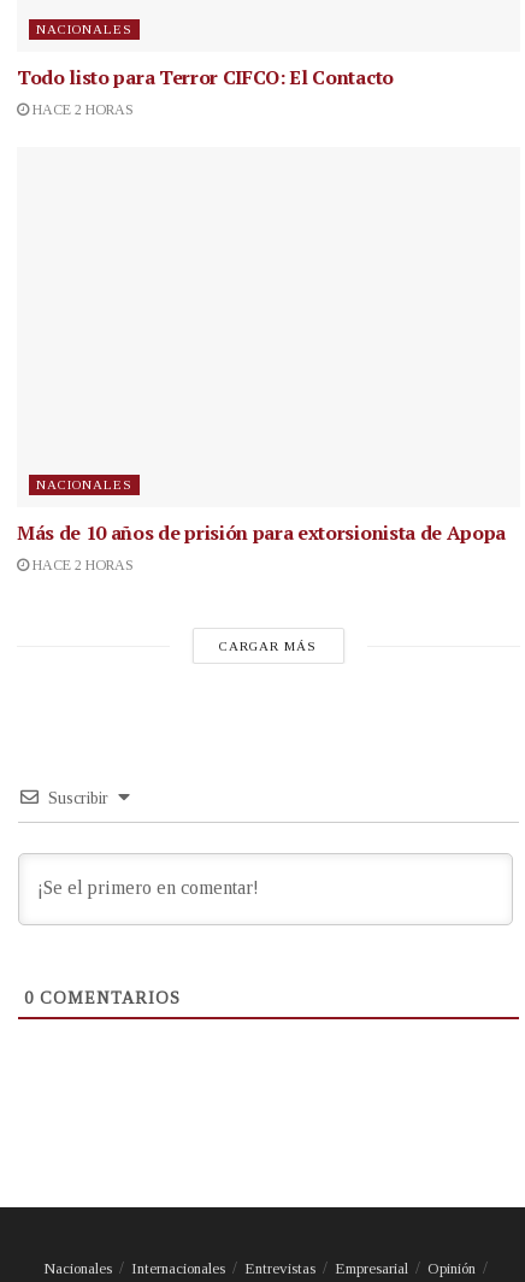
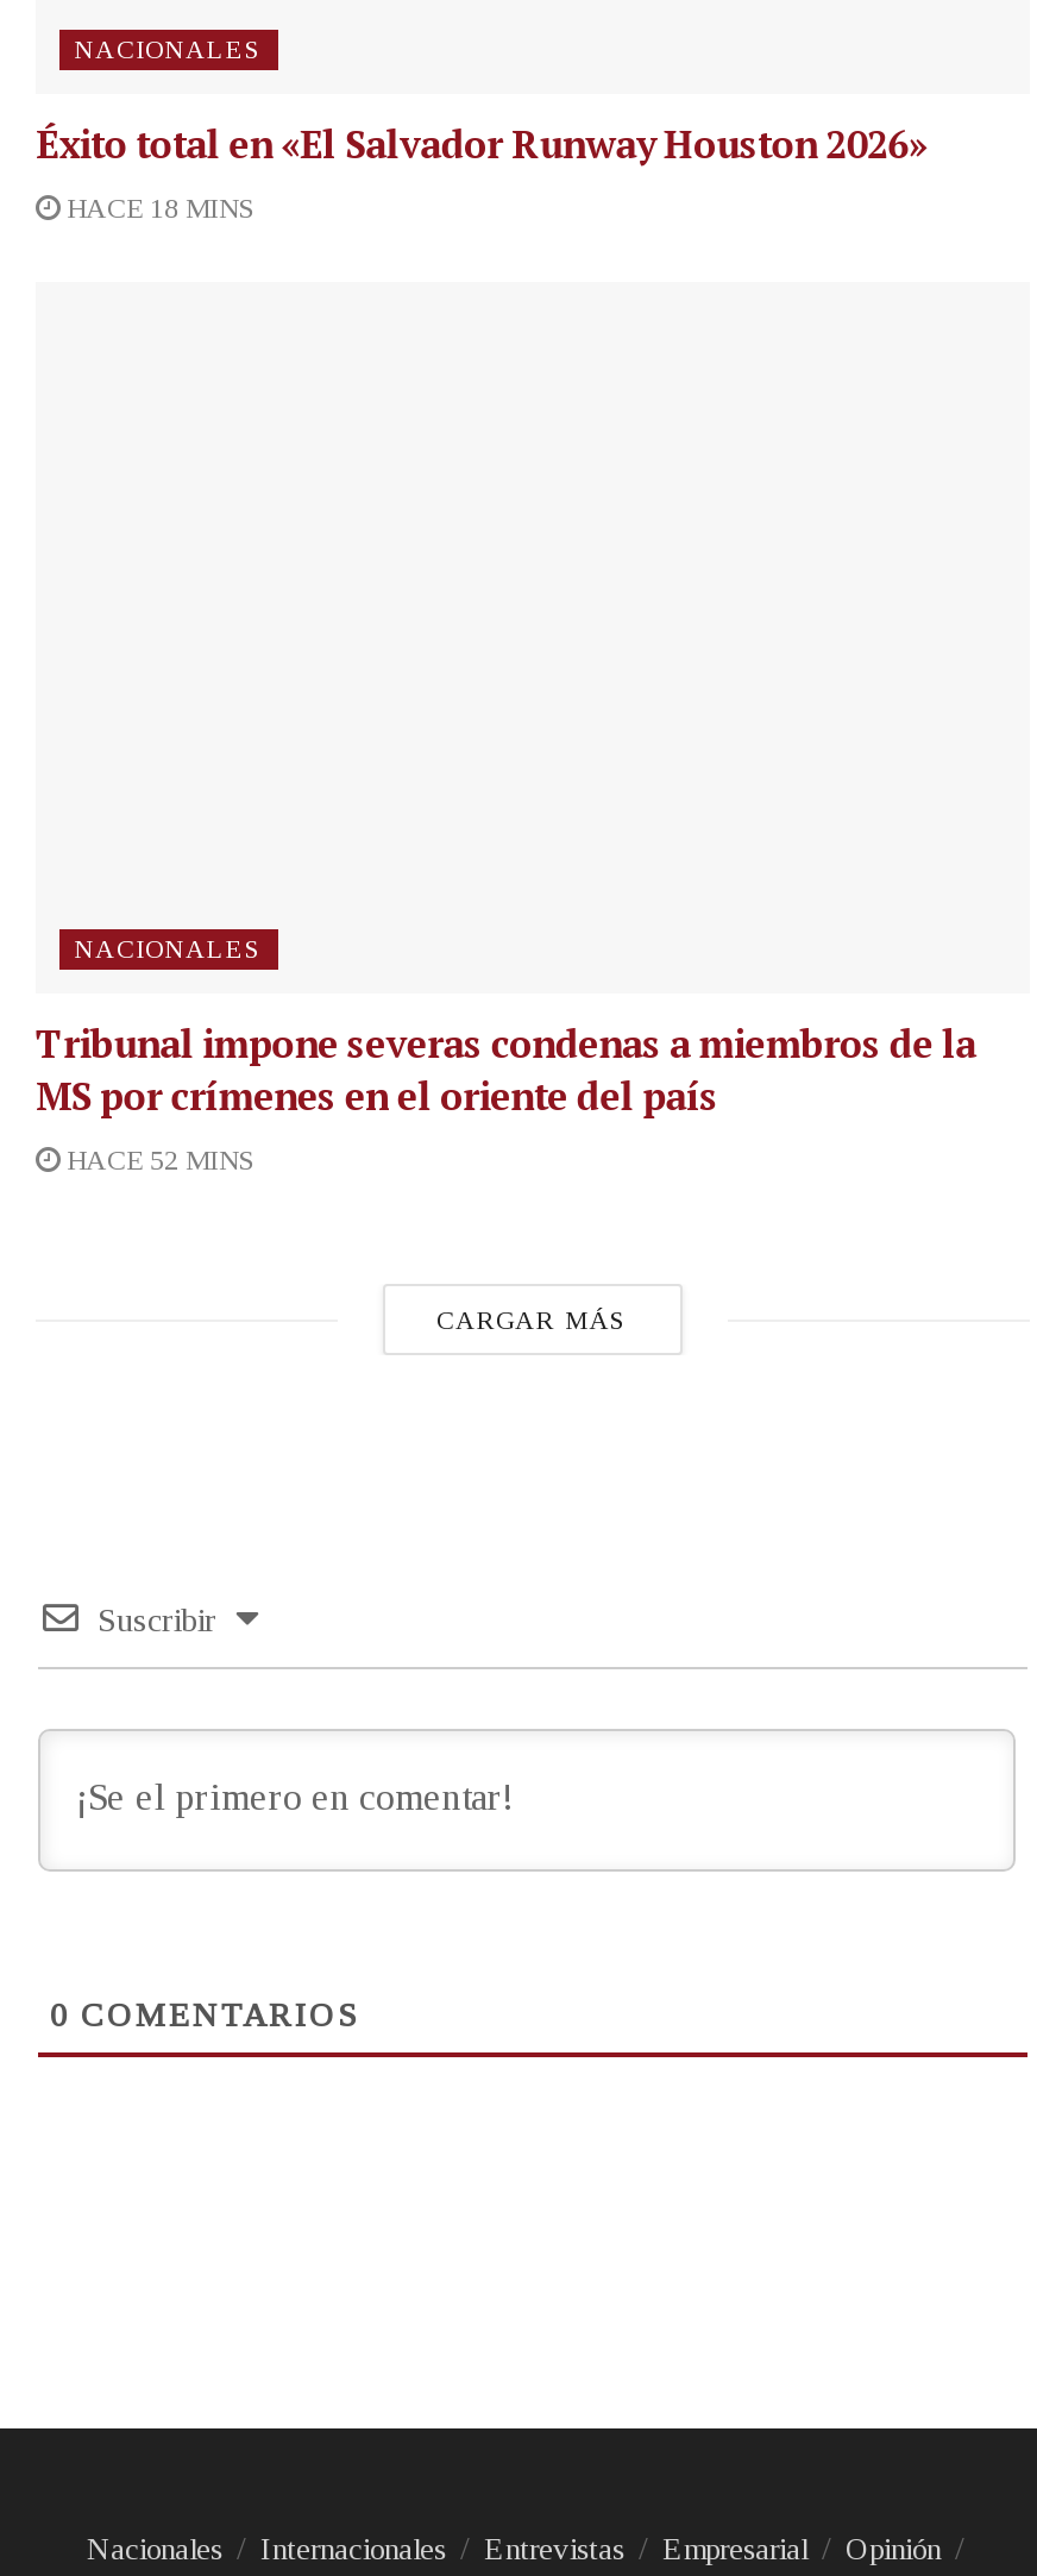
[17,64,394,118] Todo listo para Terror CIFCO: El Contacto | HACE 2 HORAS -> [36,119,927,226] Éxito total en «El Salvador Runway Houston 2026» | HACE 18 MINS
[17,520,506,574] Más de 10 años de prisión para extorsionista de Apopa | HACE 2 HORAS -> [36,1018,976,1177] Tribunal impone severas condenas a miembros de la | MS por crímenes en el oriente del país | HACE 52 MINS

